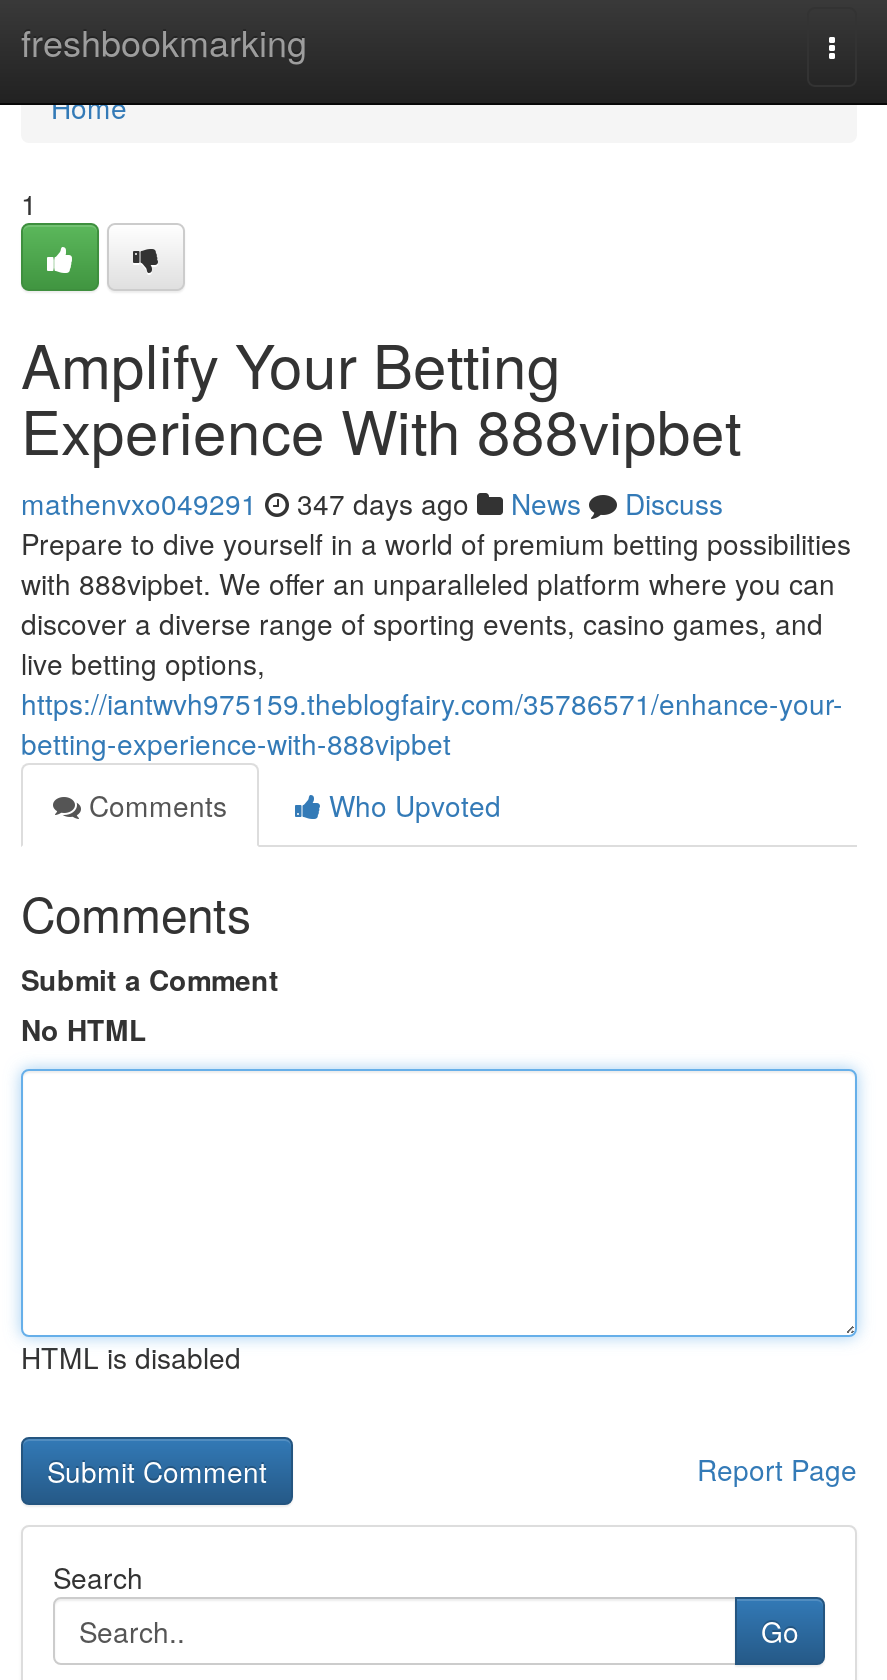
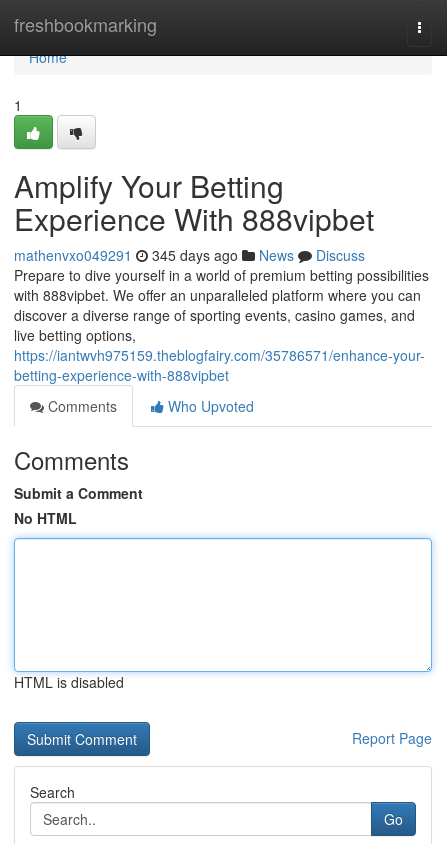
[21,483,723,523] mathenvxo049291 347 days ago News Discuss -> [14,245,365,265] mathenvxo049291 345 days ago News Discuss

